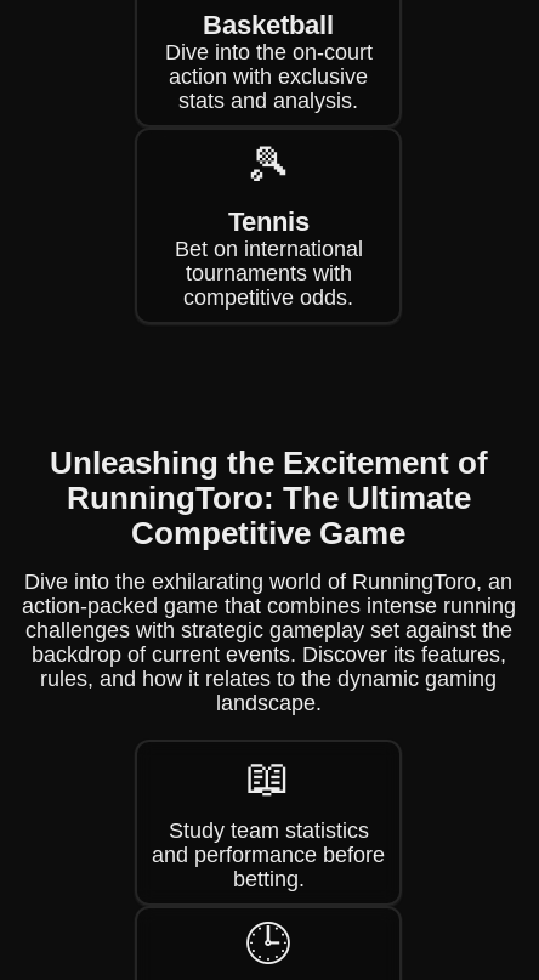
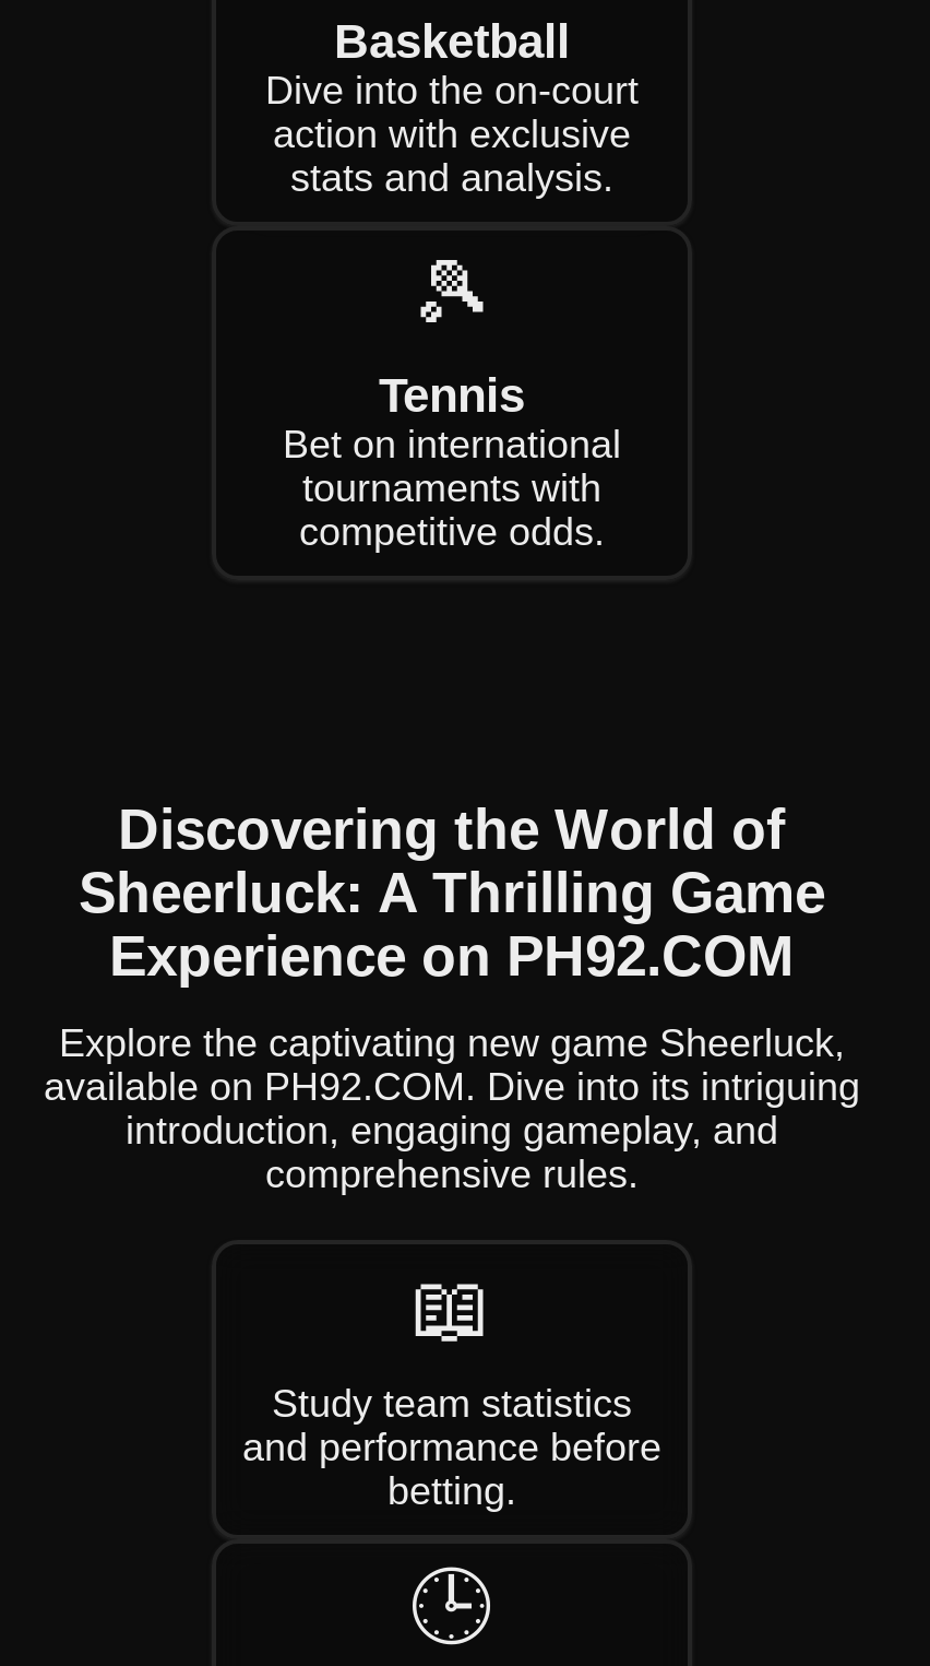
[49,444,487,551] Unleashing the Excitement of | RunningToro: The Ultimate | Competitive Game -> [79,796,825,989] Discovering the World of | Sheerluck: A Thrilling Game | Experience on PH92.COM
[21,570,515,715] Dive into the exhilarating world of RunningToro, an | action-packed game that combines intense running | challenges with strategic gameplay set against the | backdrop of current events. Discover its features, | rules, and how it relates to the dynamic gaming | landscape. -> [44,1021,860,1196] Explore the captivating new game Sheerluck, | available on PH92.COM. Dive into its intriguing | introduction, engaging gameplay, and | comprehensive rules.

